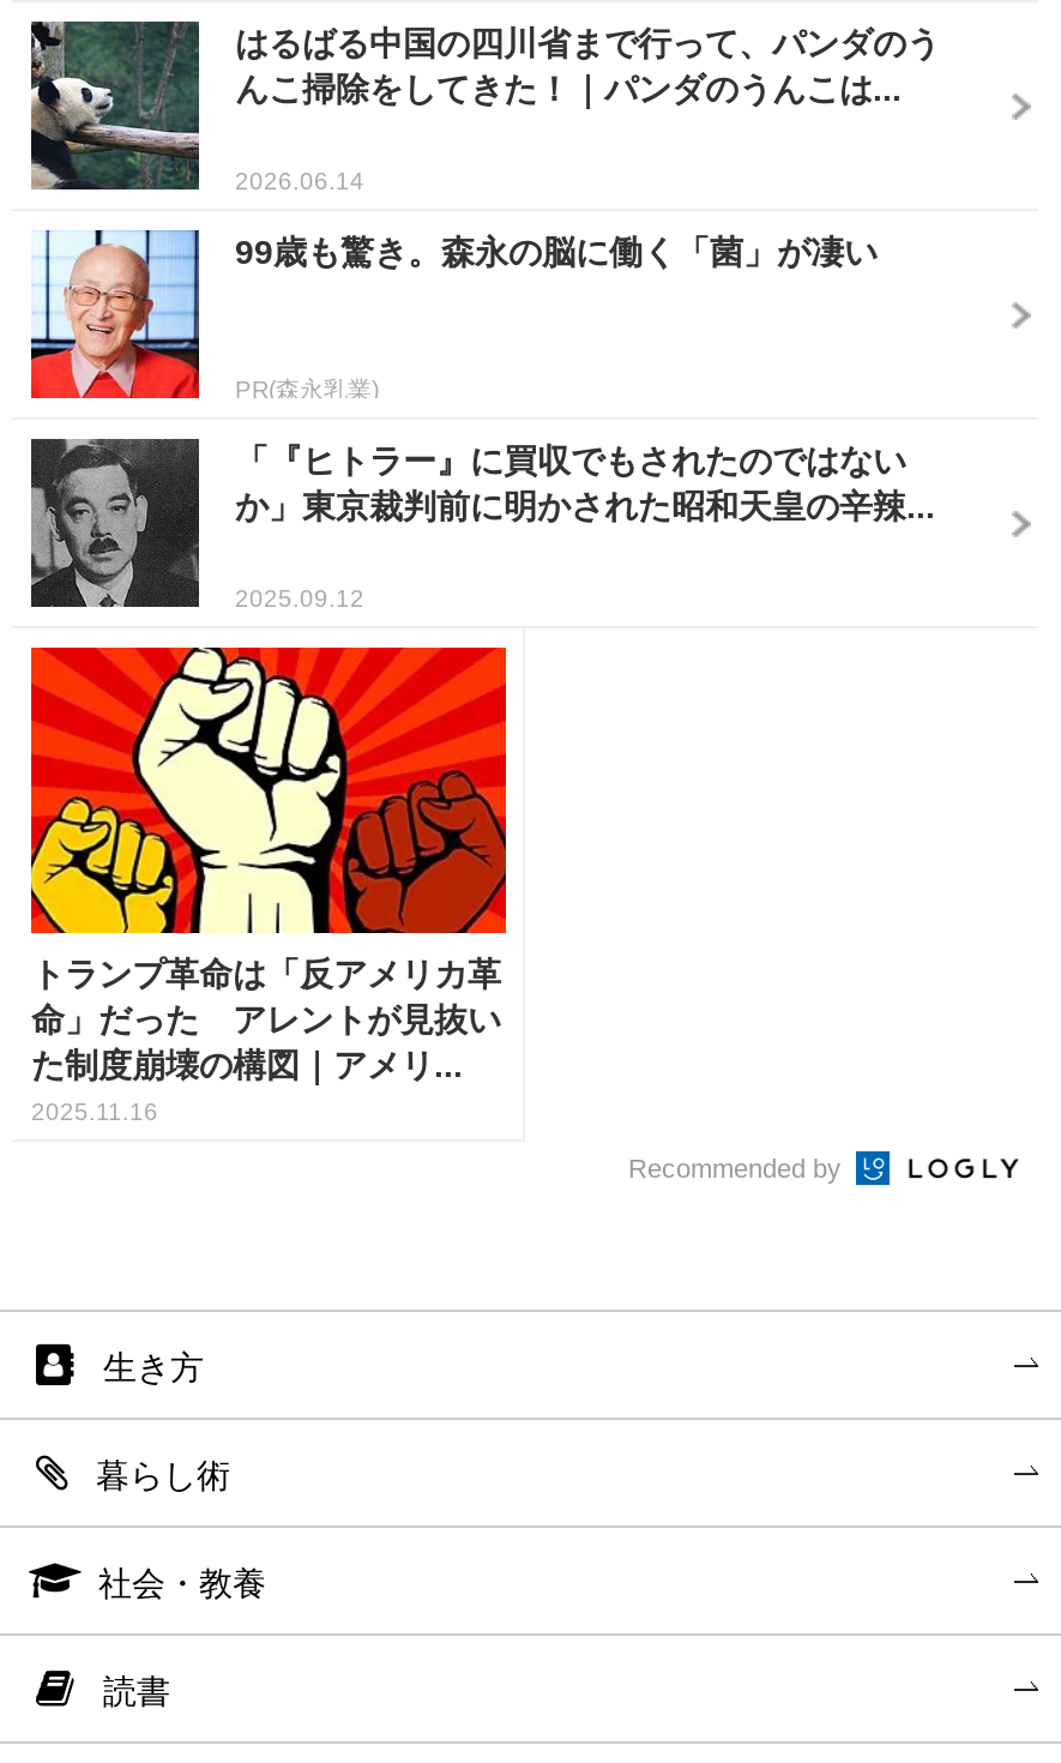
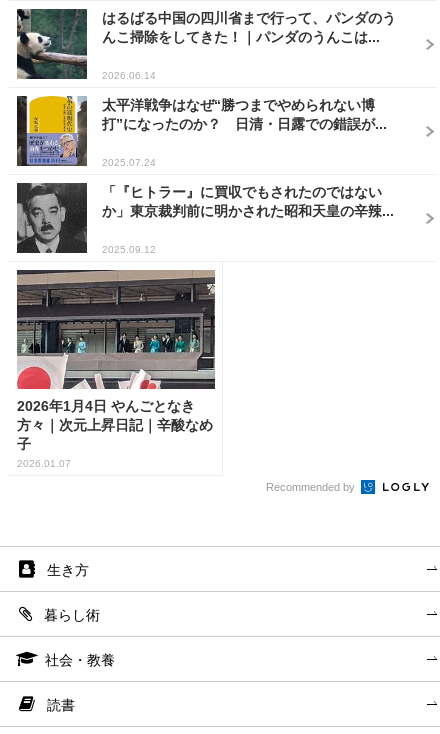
[29,228,878,401] [image] | 99歳も驚き。森永の脳に働く「菌」が凄い -> [16,95,387,167] [image] | 太平洋戦争はなぜ“勝つまでやめられない博 | 打”になったのか？ 日清・日露での錯誤が...
[235,377,379,403] PR(森永乳業) -> [102,157,156,168] 2025.07.24
[29,645,508,1124] [image] | トランプ革命は「反アメリカ革 | 命」だった アレントが見抜い | た制度崩壊の構図｜アメリ... | 2025.11.16 -> [16,269,216,469] [image] | 2026年1月4日 やんごとなき | 方々｜次元上昇日記｜辛酸なめ | 子 | 2026.01.07

